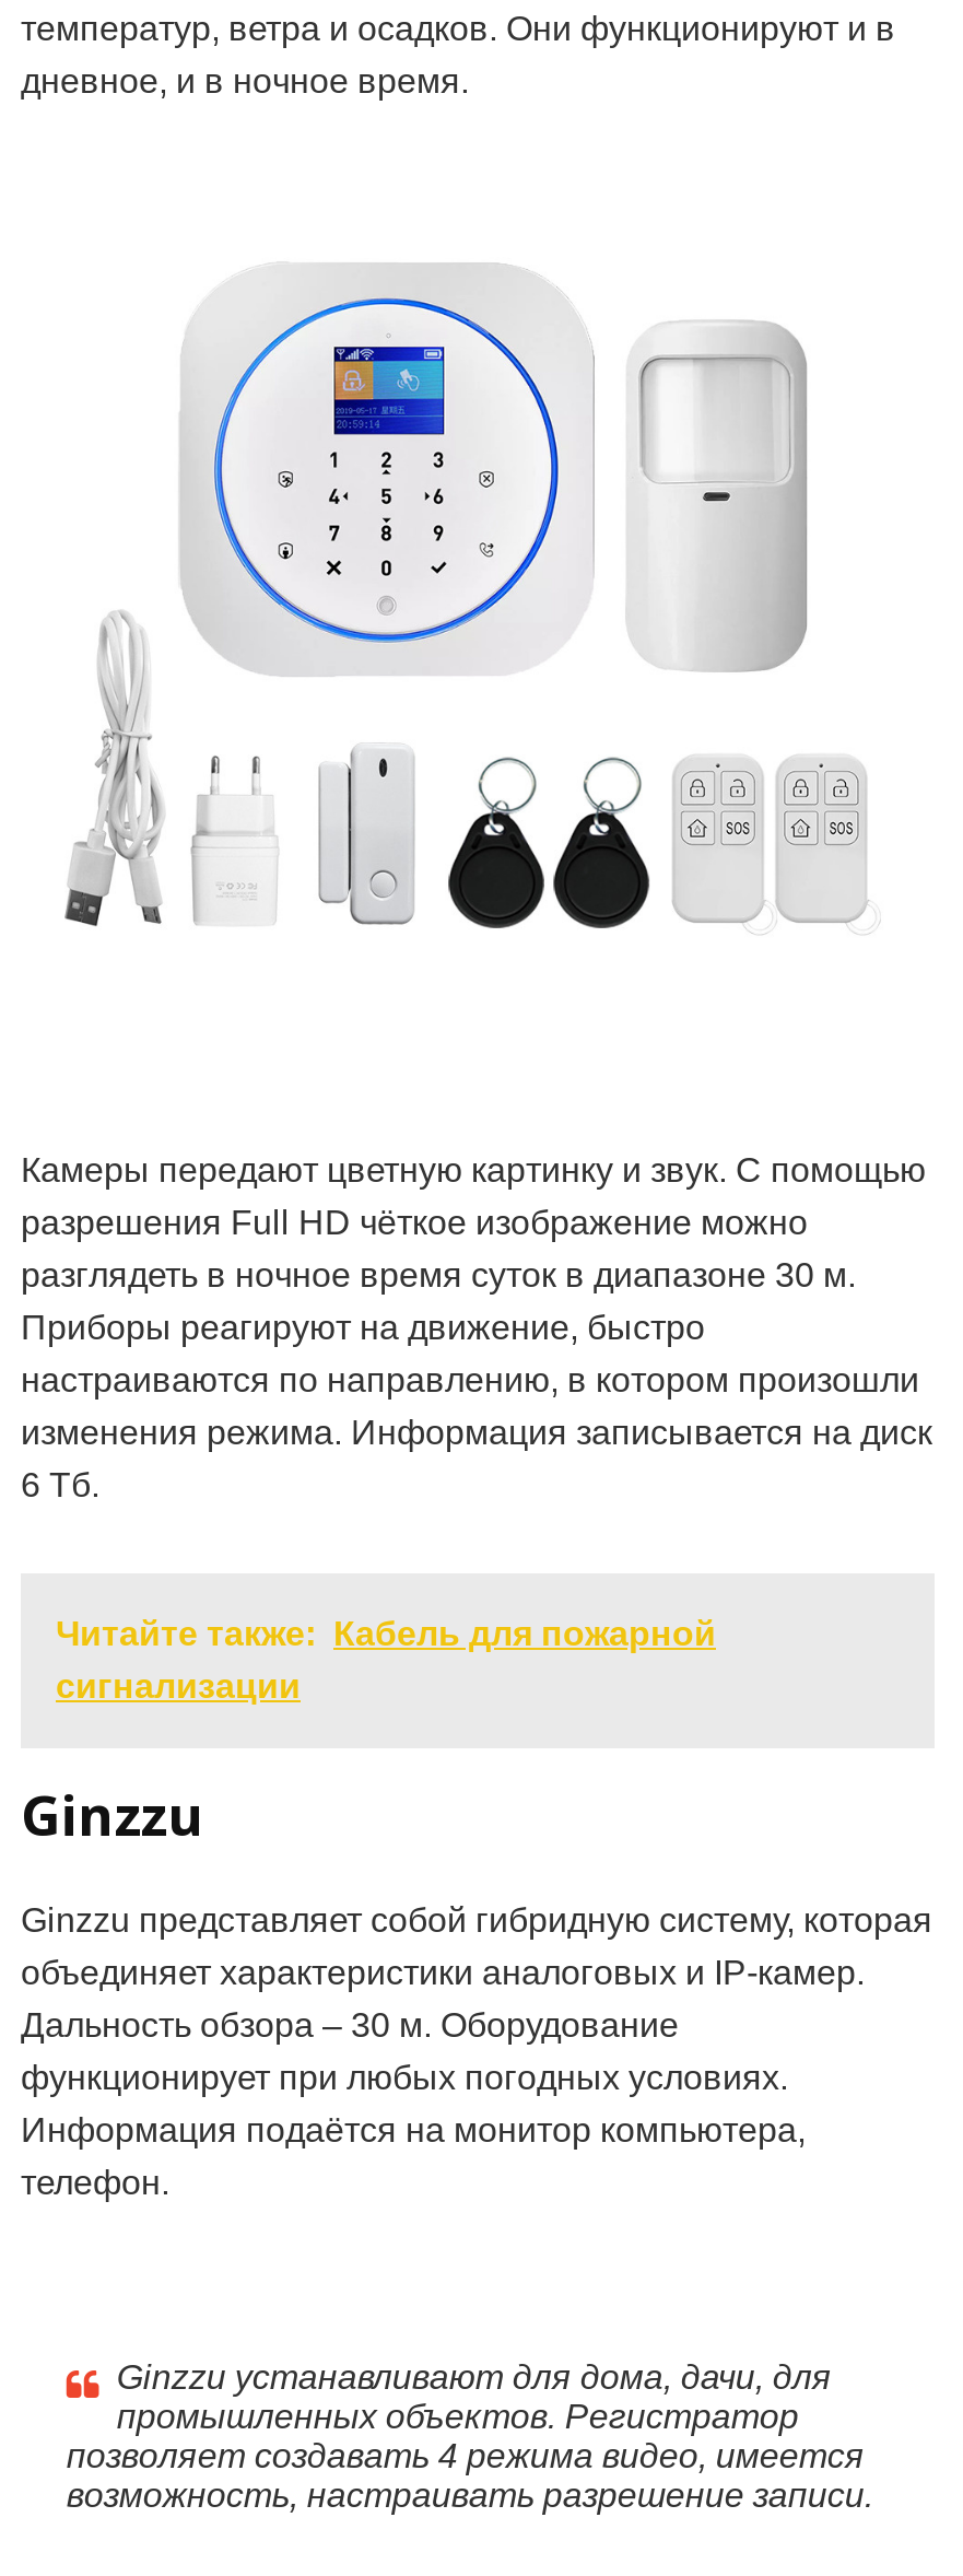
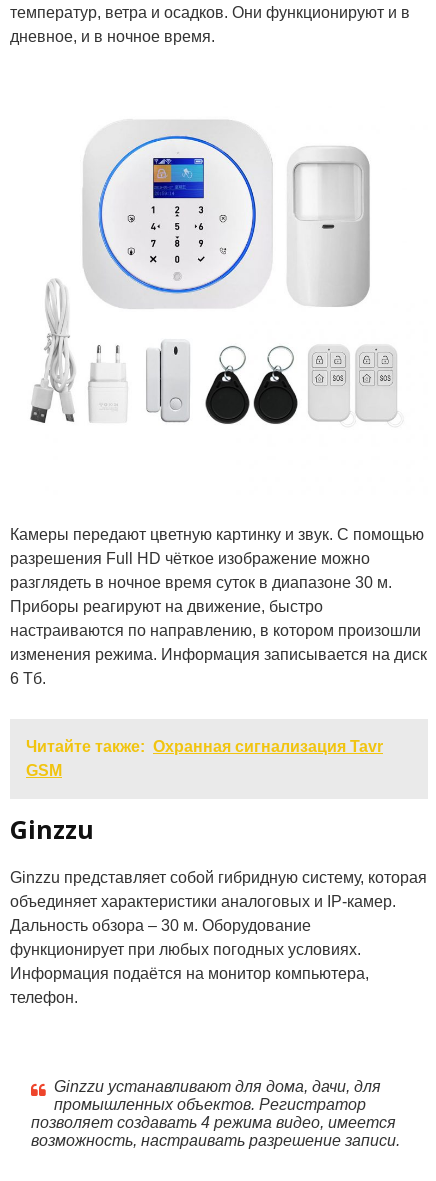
[56,1614,716,1704] Читайте также: Кабель для пожарной | сигнализации -> [26,738,383,779] Читайте также: Охранная сигнализация Tavr | GSM

